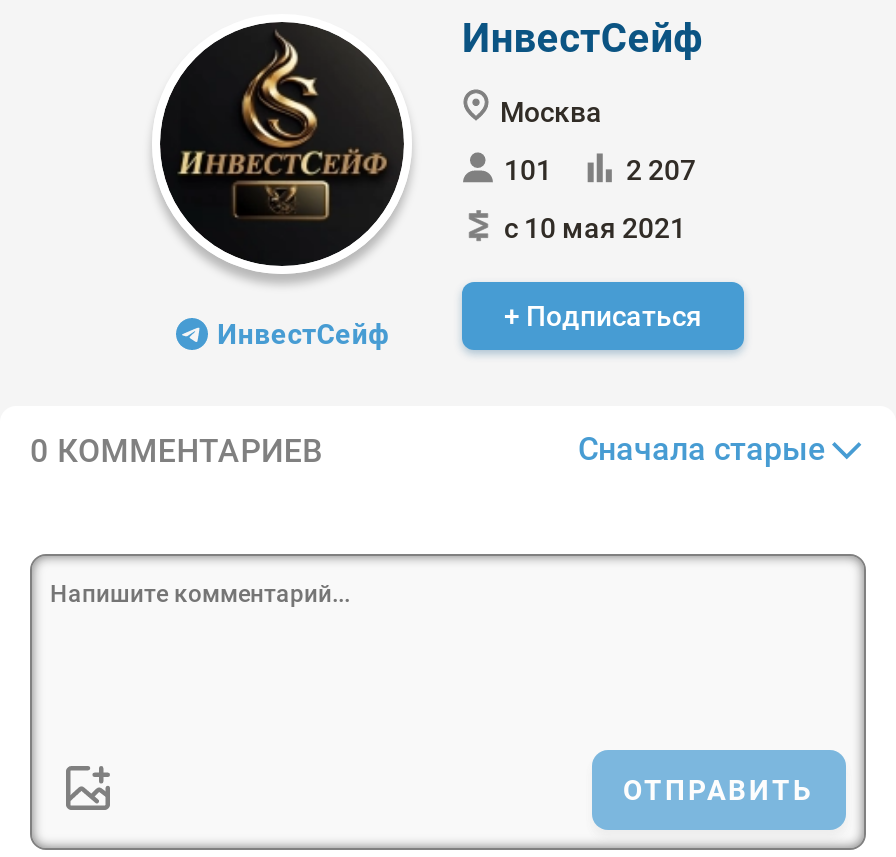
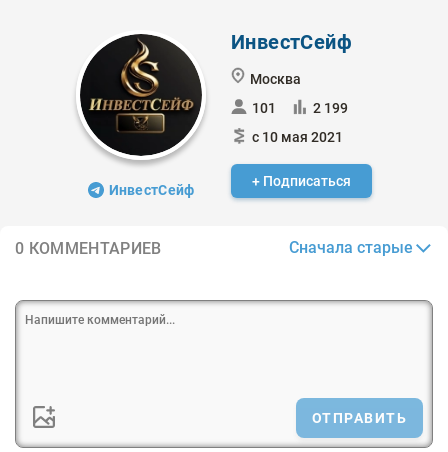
[626,154,696,186] 2 207 -> [313,100,348,116] 2 199

